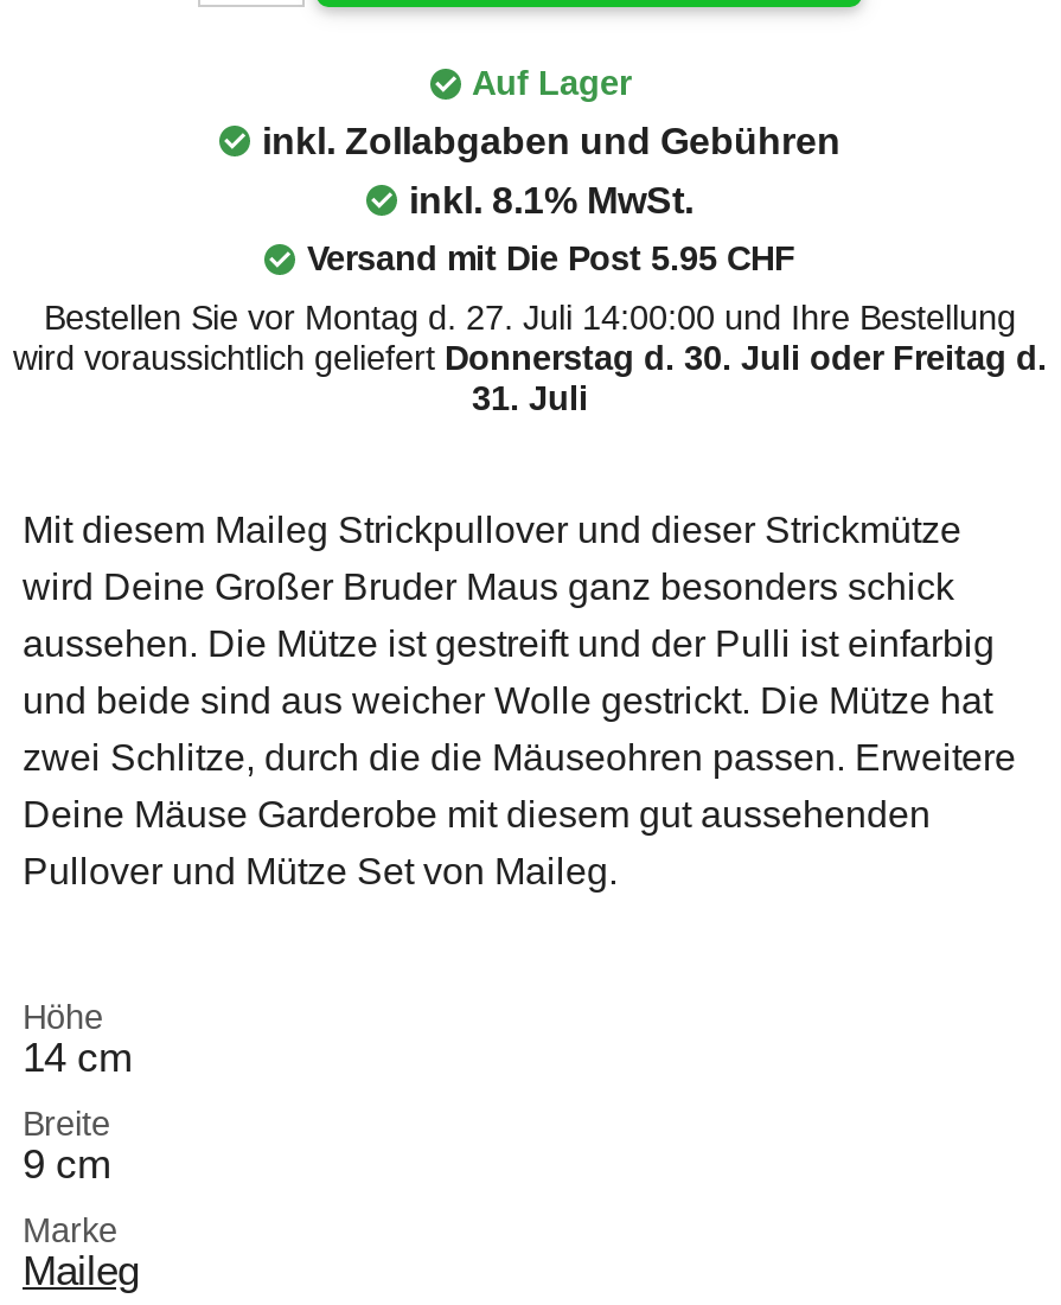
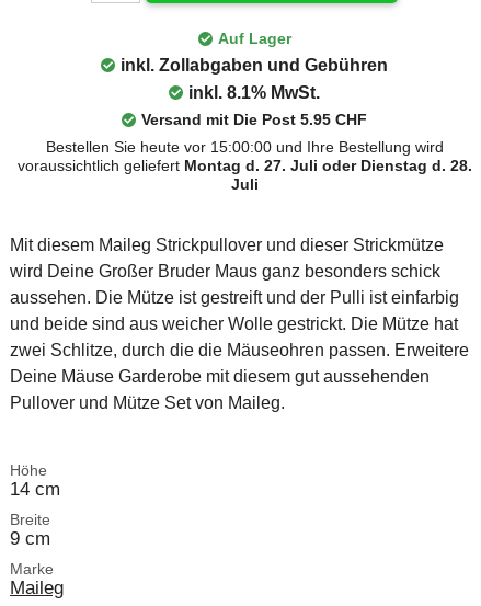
[13,299,1047,417] Bestellen Sie vor Montag d. 27. Juli 14:00:00 und Ihre Bestellung | wird voraussichtlich geliefert Donnerstag d. 30. Juli oder Freitag d. | 31. Juli -> [17,138,472,193] Bestellen Sie heute vor 15:00:00 und Ihre Bestellung wird | voraussichtlich geliefert Montag d. 27. Juli oder Dienstag d. 28. | Juli

